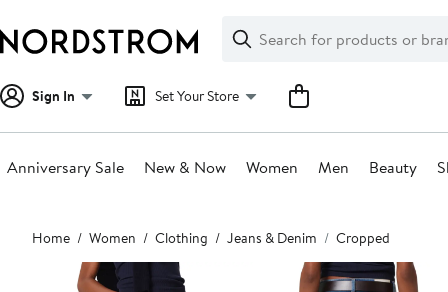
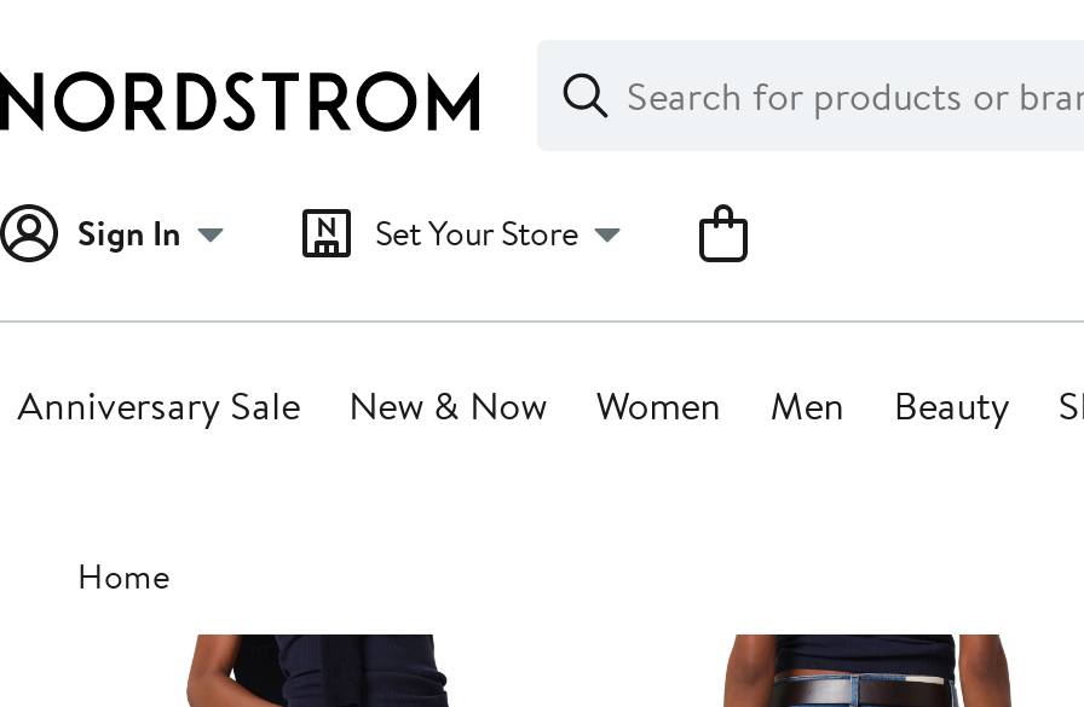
[89,228,390,248] Women | Clothing | Jeans & Denim | Cropped -> none

